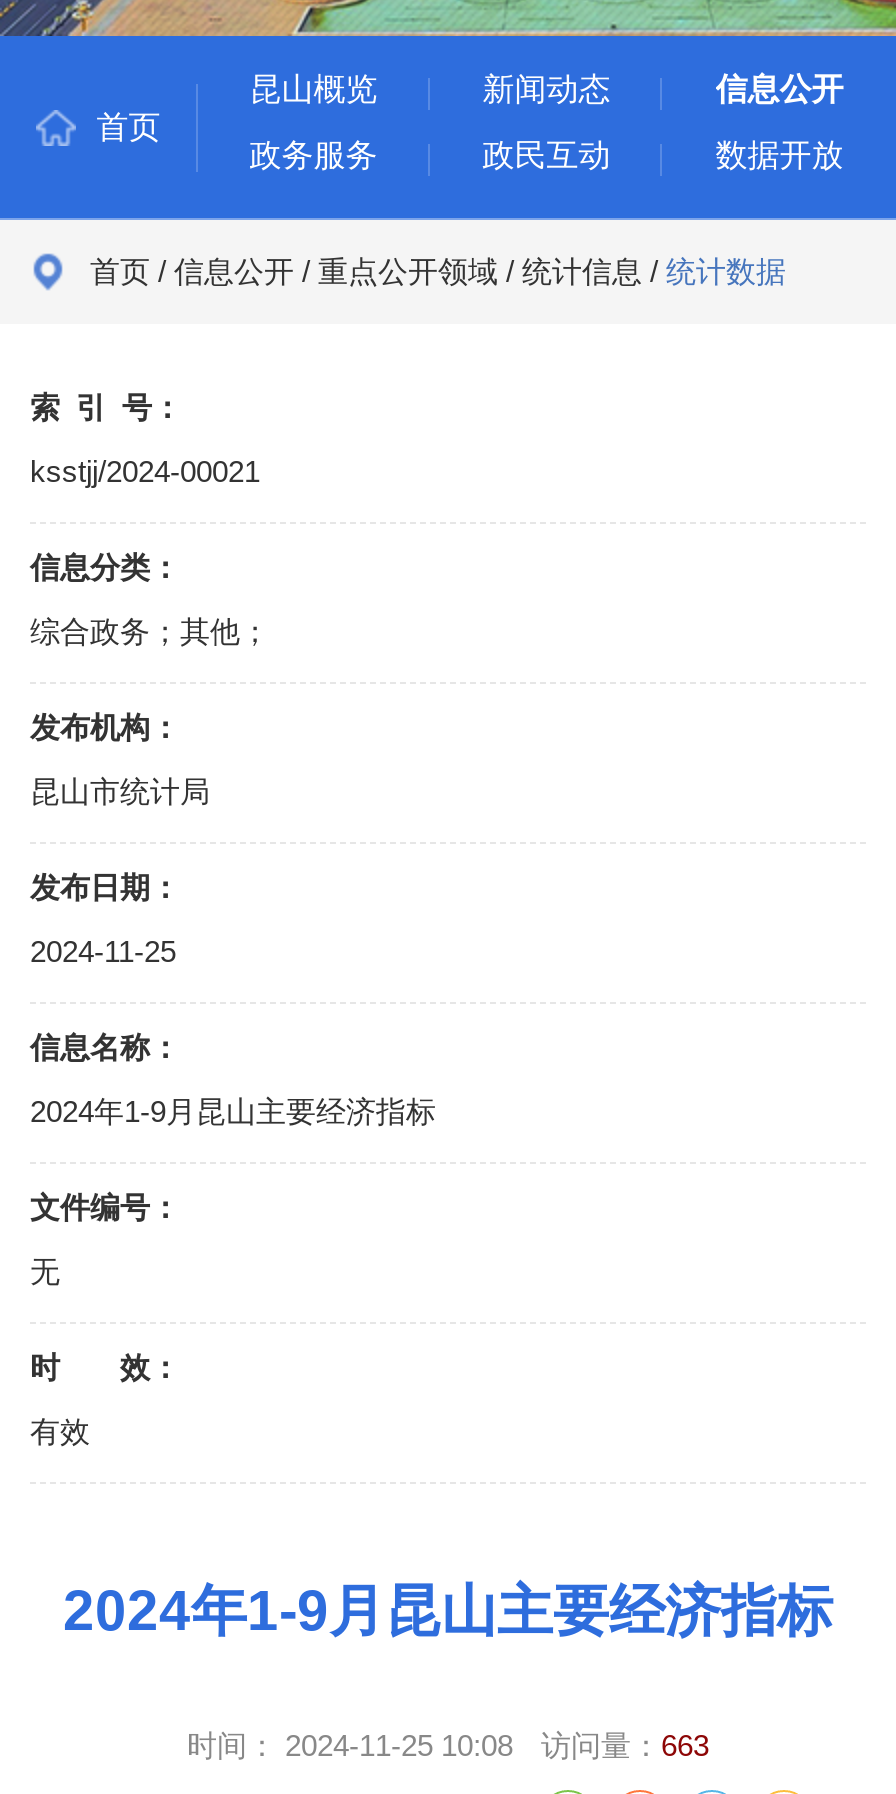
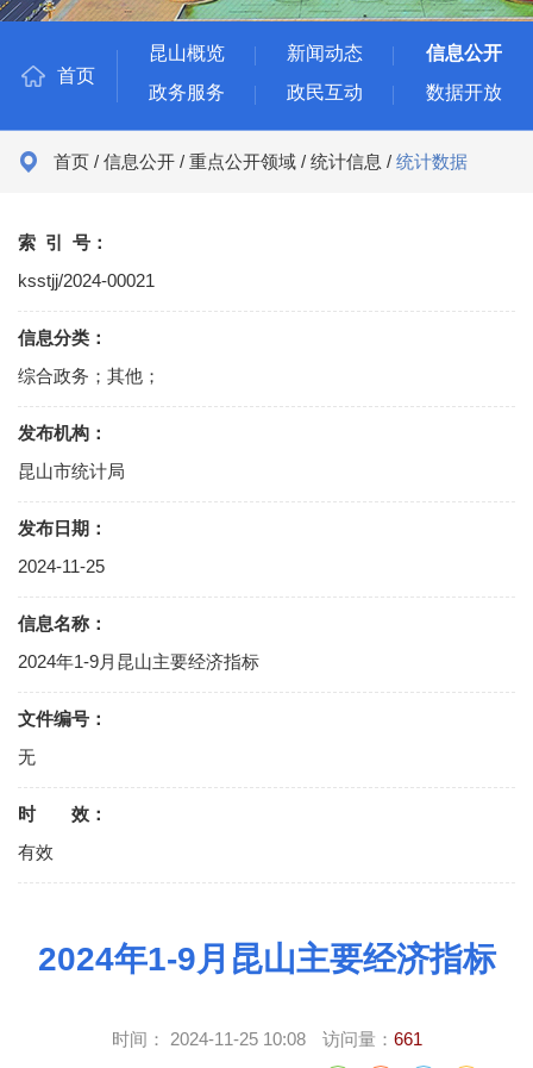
[187,1728,709,1762] 时间： 2024-11-25 10:08 访问量：663 -> [111,1029,422,1049] 时间： 2024-11-25 10:08 访问量：661

